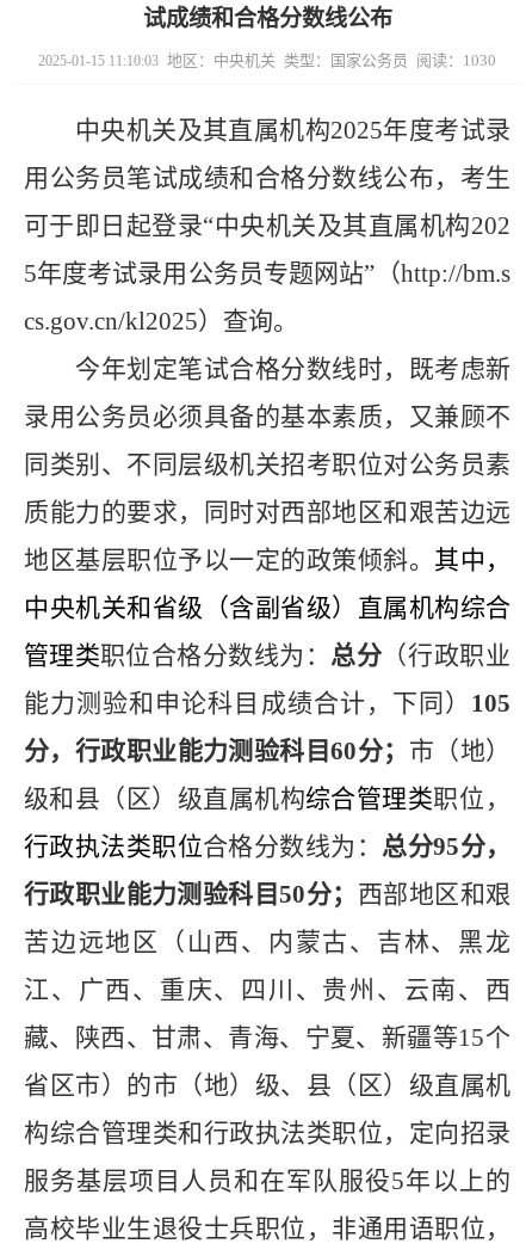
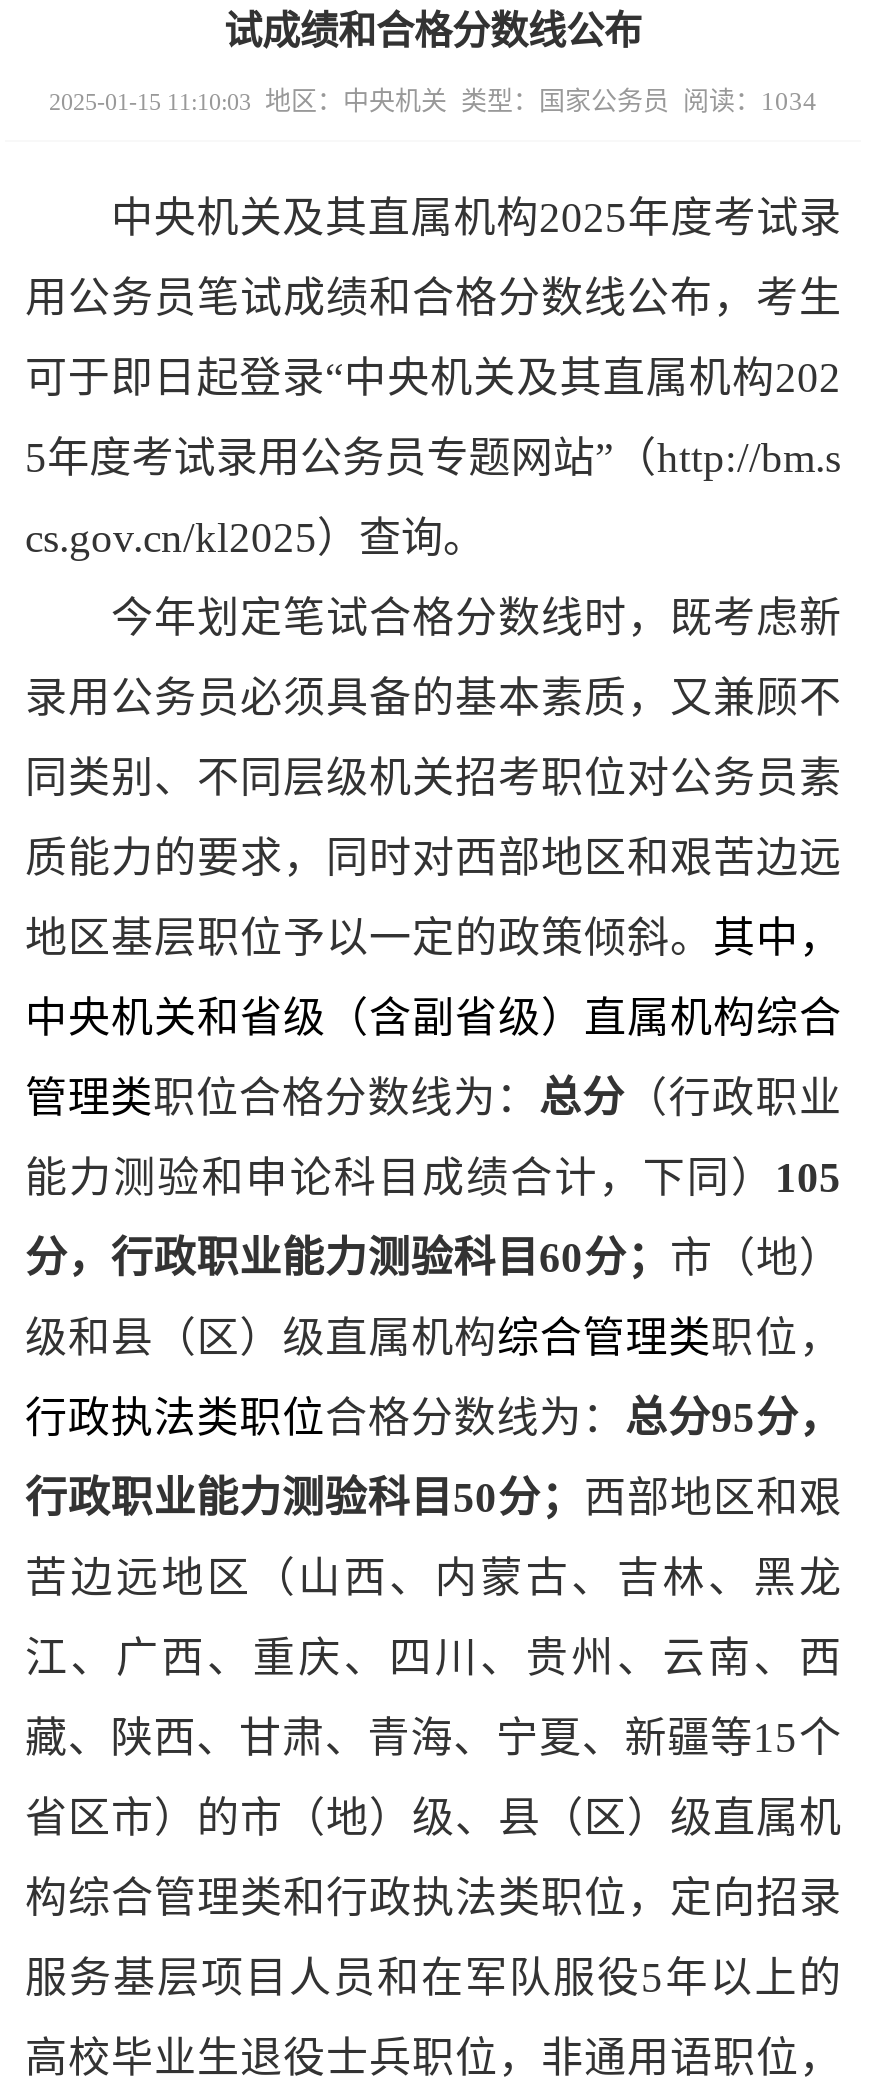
[38,51,496,69] 2025-01-15 11:10:03 地区：中央机关 类型：国家公务员 阅读：1030 -> [49,86,817,116] 2025-01-15 11:10:03 地区：中央机关 类型：国家公务员 阅读：1034

